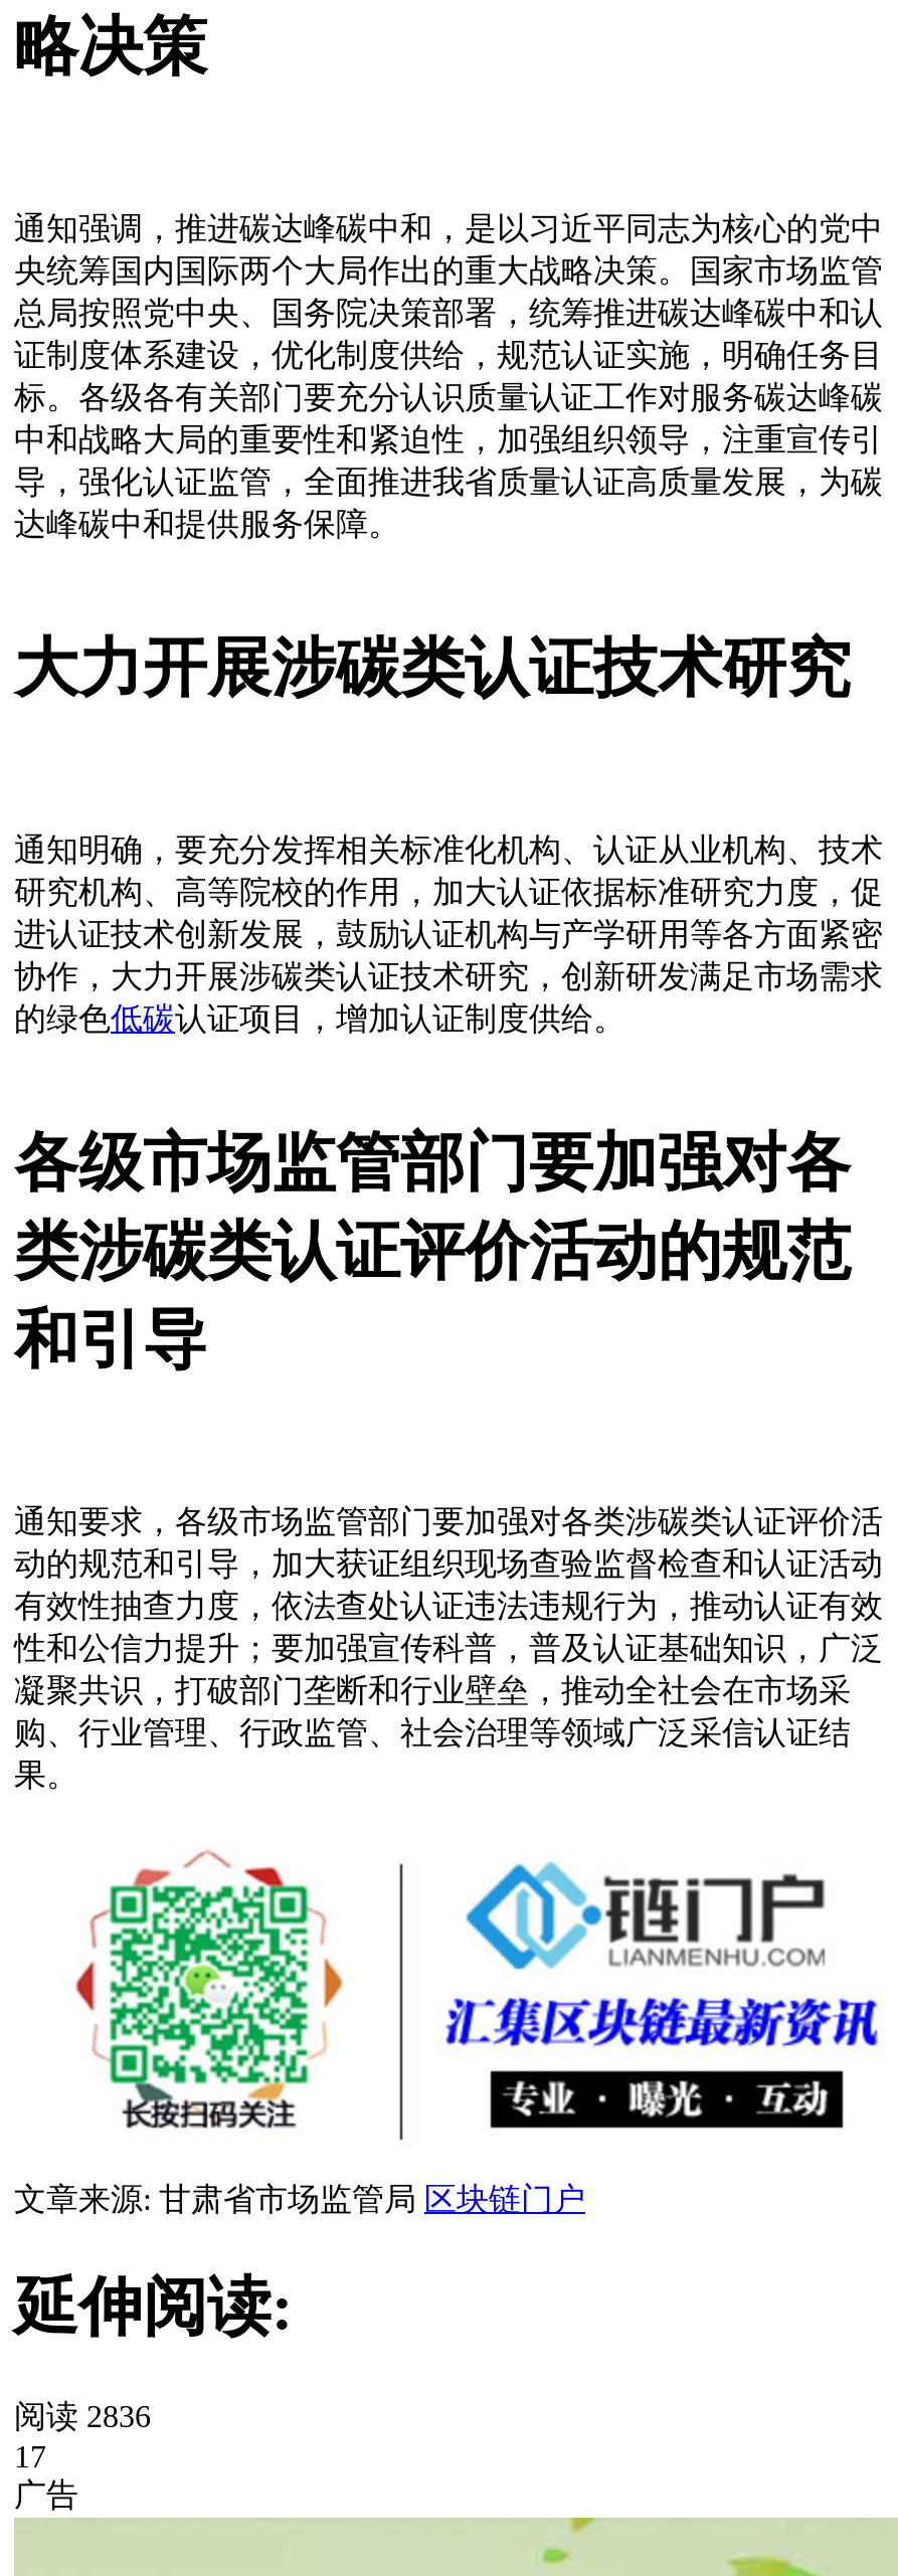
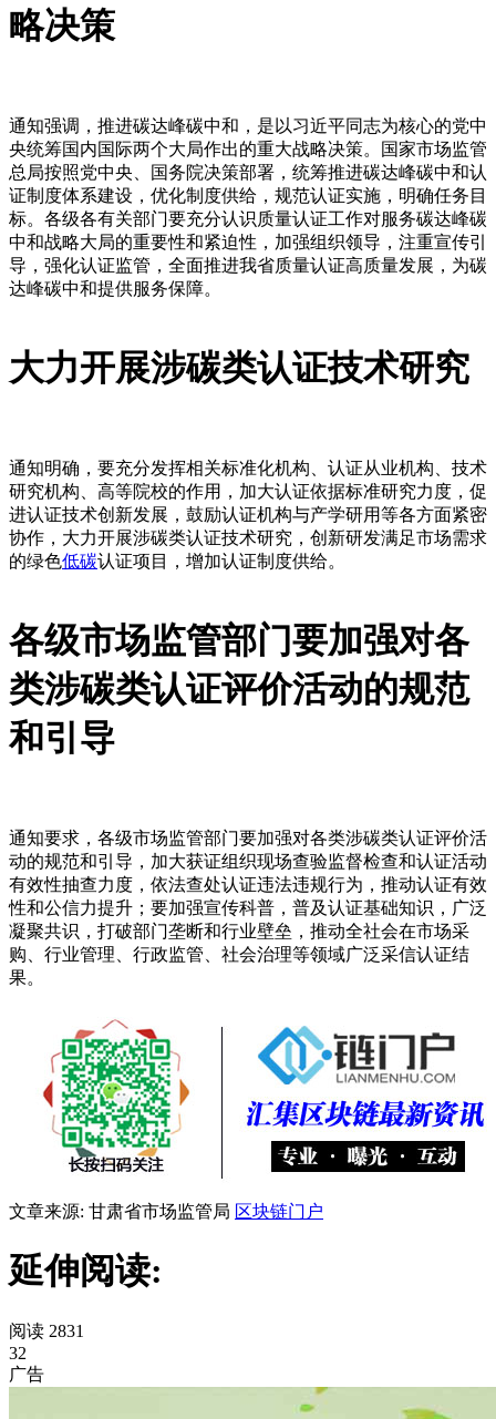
[14,2398,151,2432] 阅读 2836 -> [9,1321,84,1340] 阅读 2831
[14,2438,46,2472] 17 -> [9,1343,27,1362] 32

